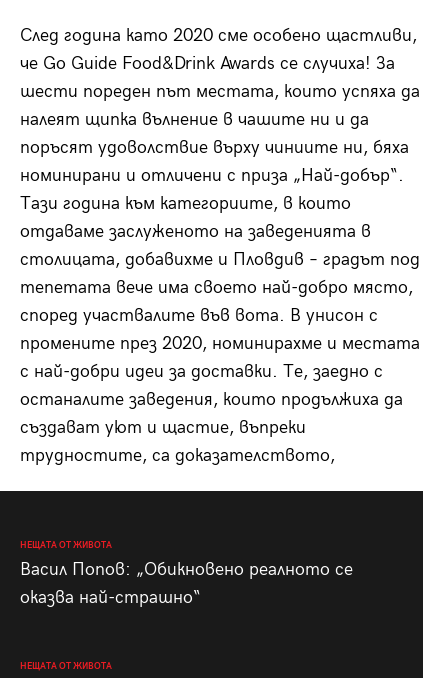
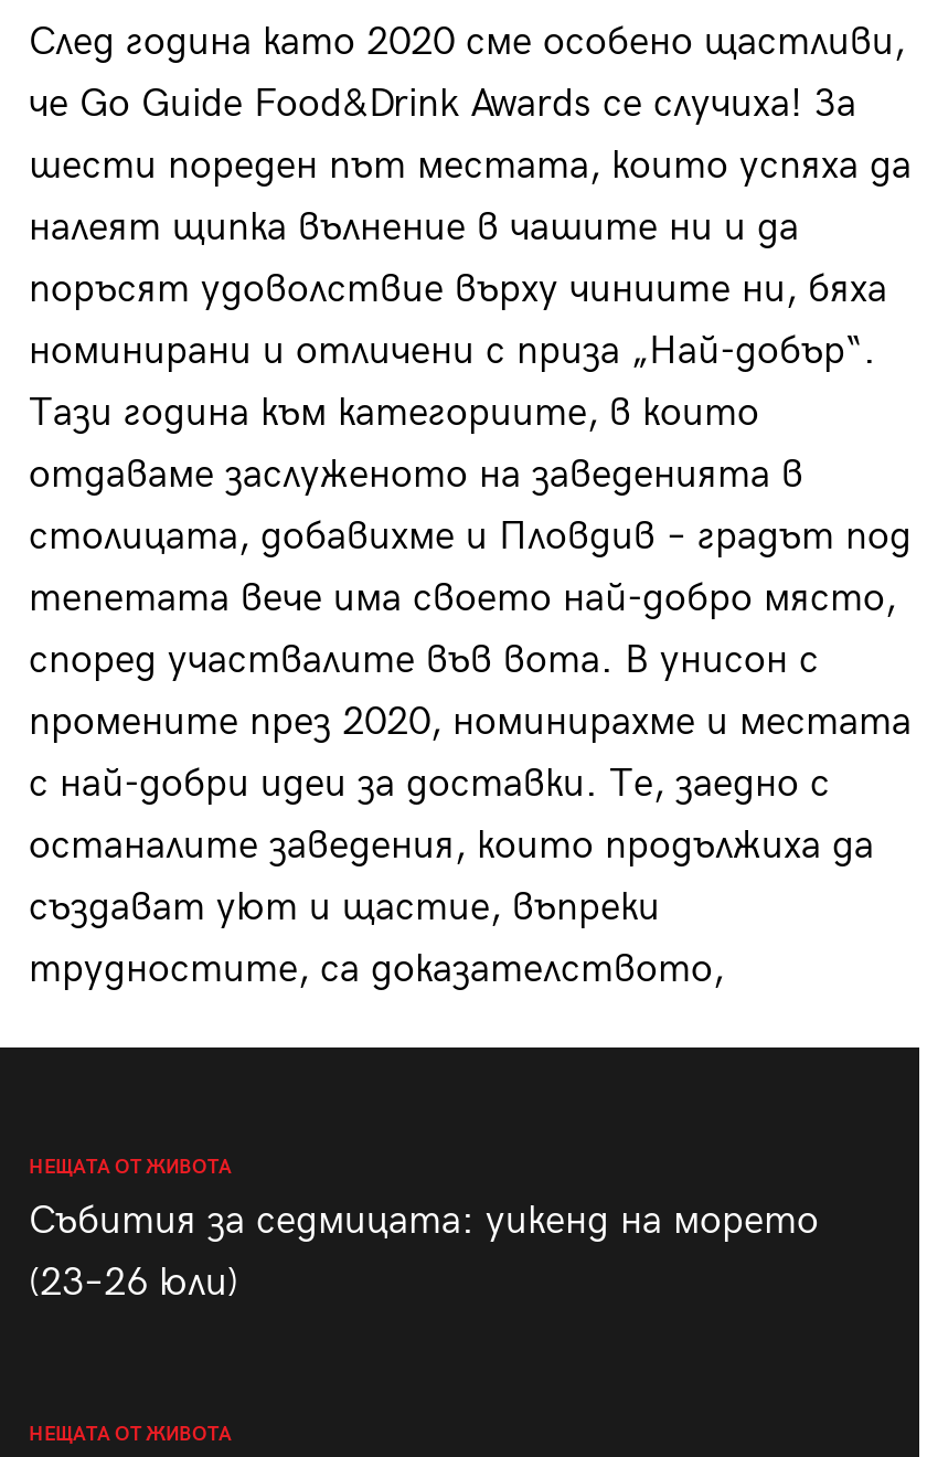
[19,559,352,608] Васил Попов: „Обикновено реалното се | оказва най-страшно“ -> [29,1198,819,1306] Събития за седмицата: уикенд на морето | (23–26 юли)

